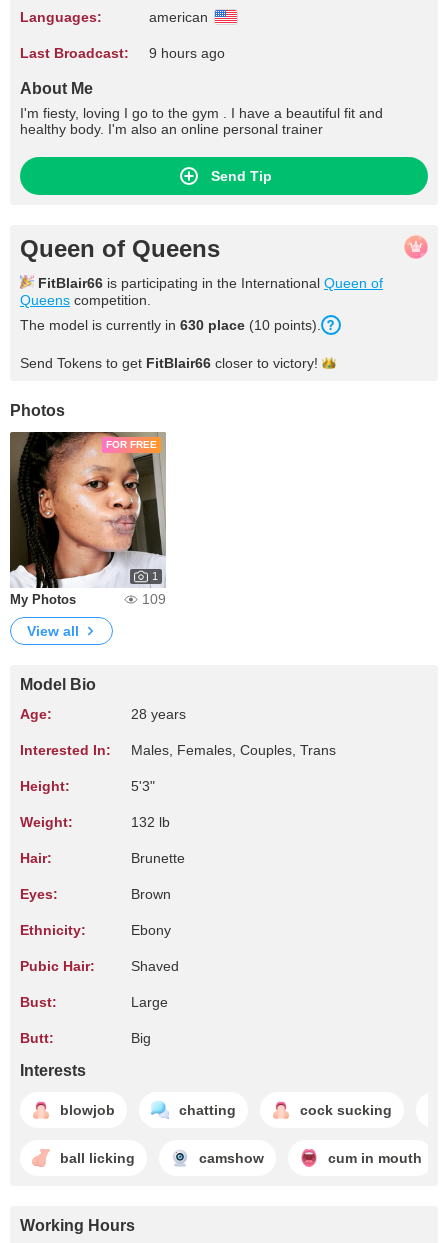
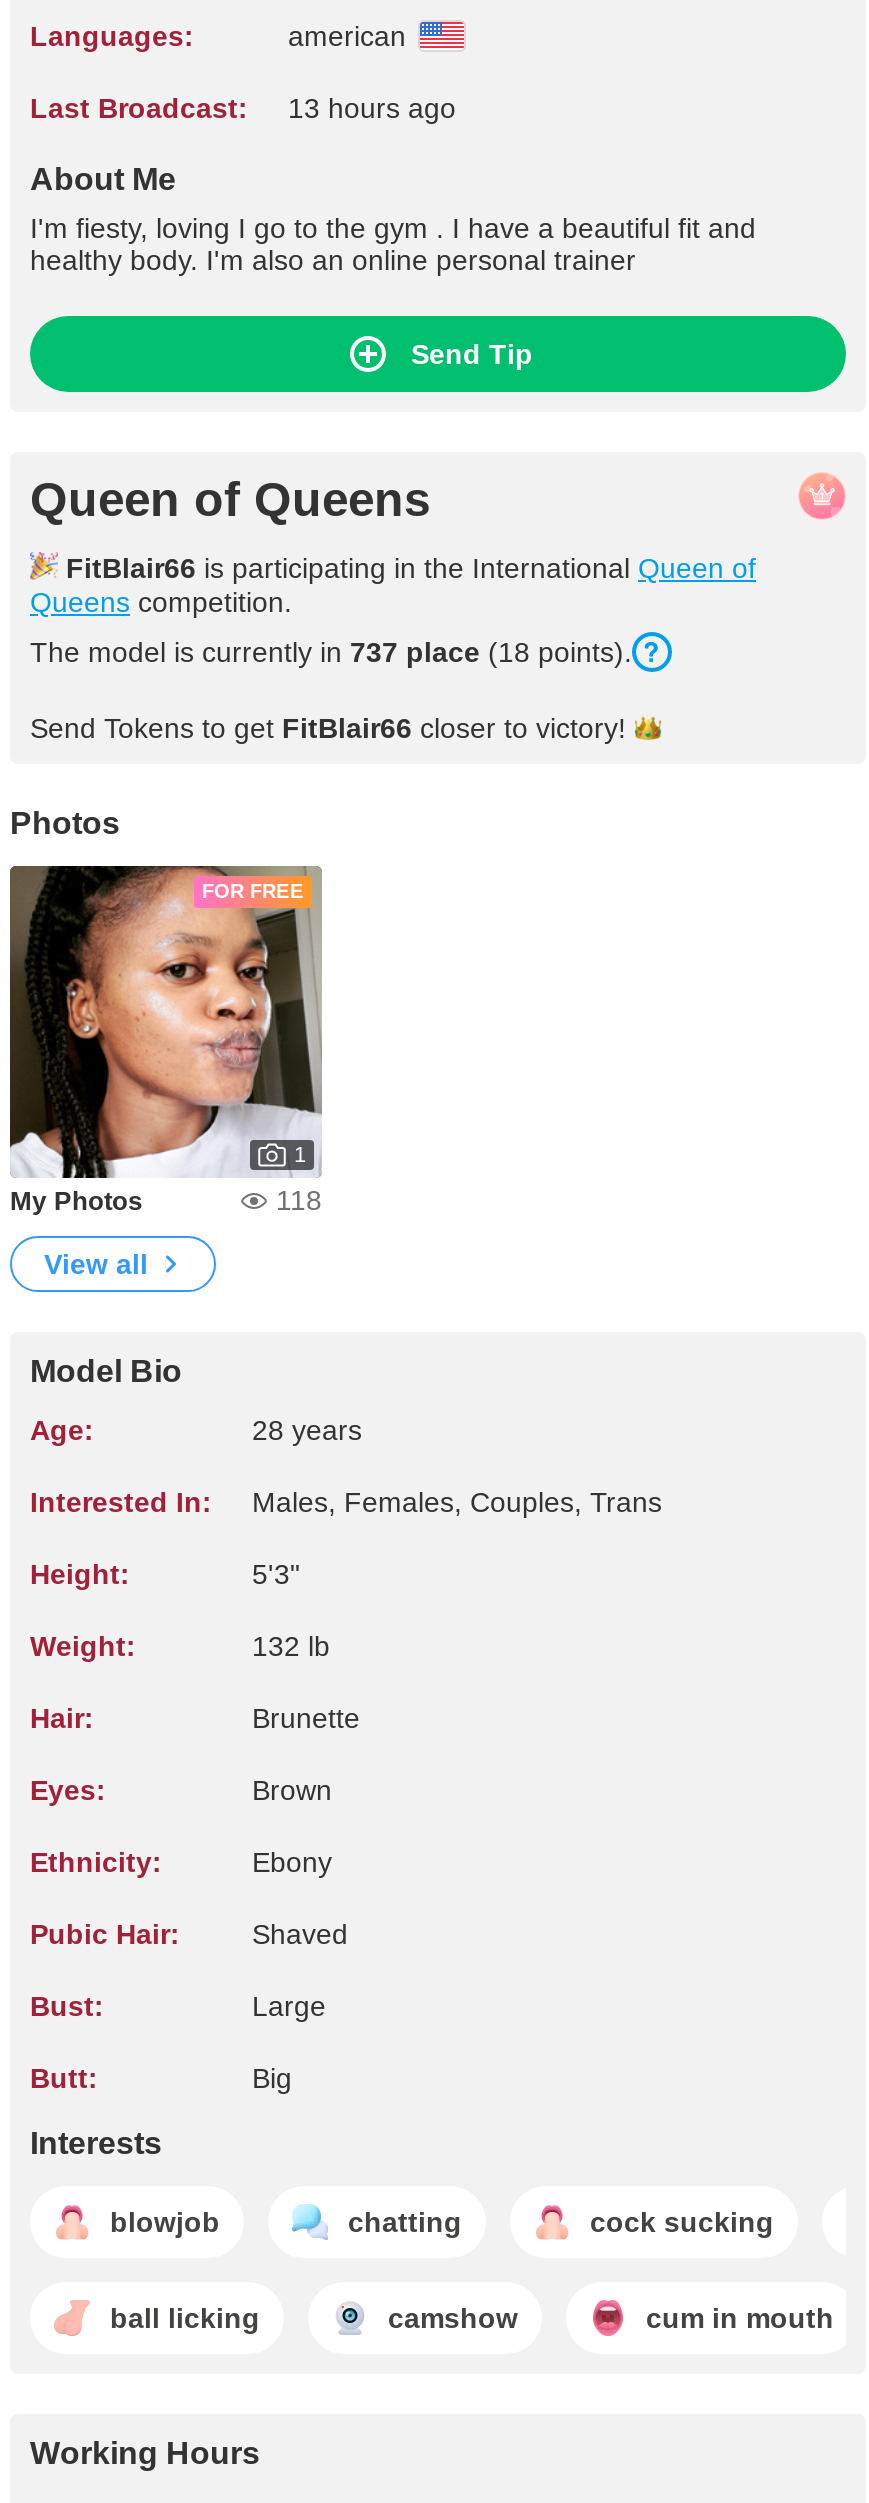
[20,45,225,61] Last Broadcast: 9 hours ago -> [30,92,456,124] Last Broadcast: 13 hours ago
[20,317,321,333] The model is currently in 630 place (10 points). -> [30,636,632,668] The model is currently in 737 place (18 points).
[142,591,166,607] 109 -> [276,1184,322,1216] 118

